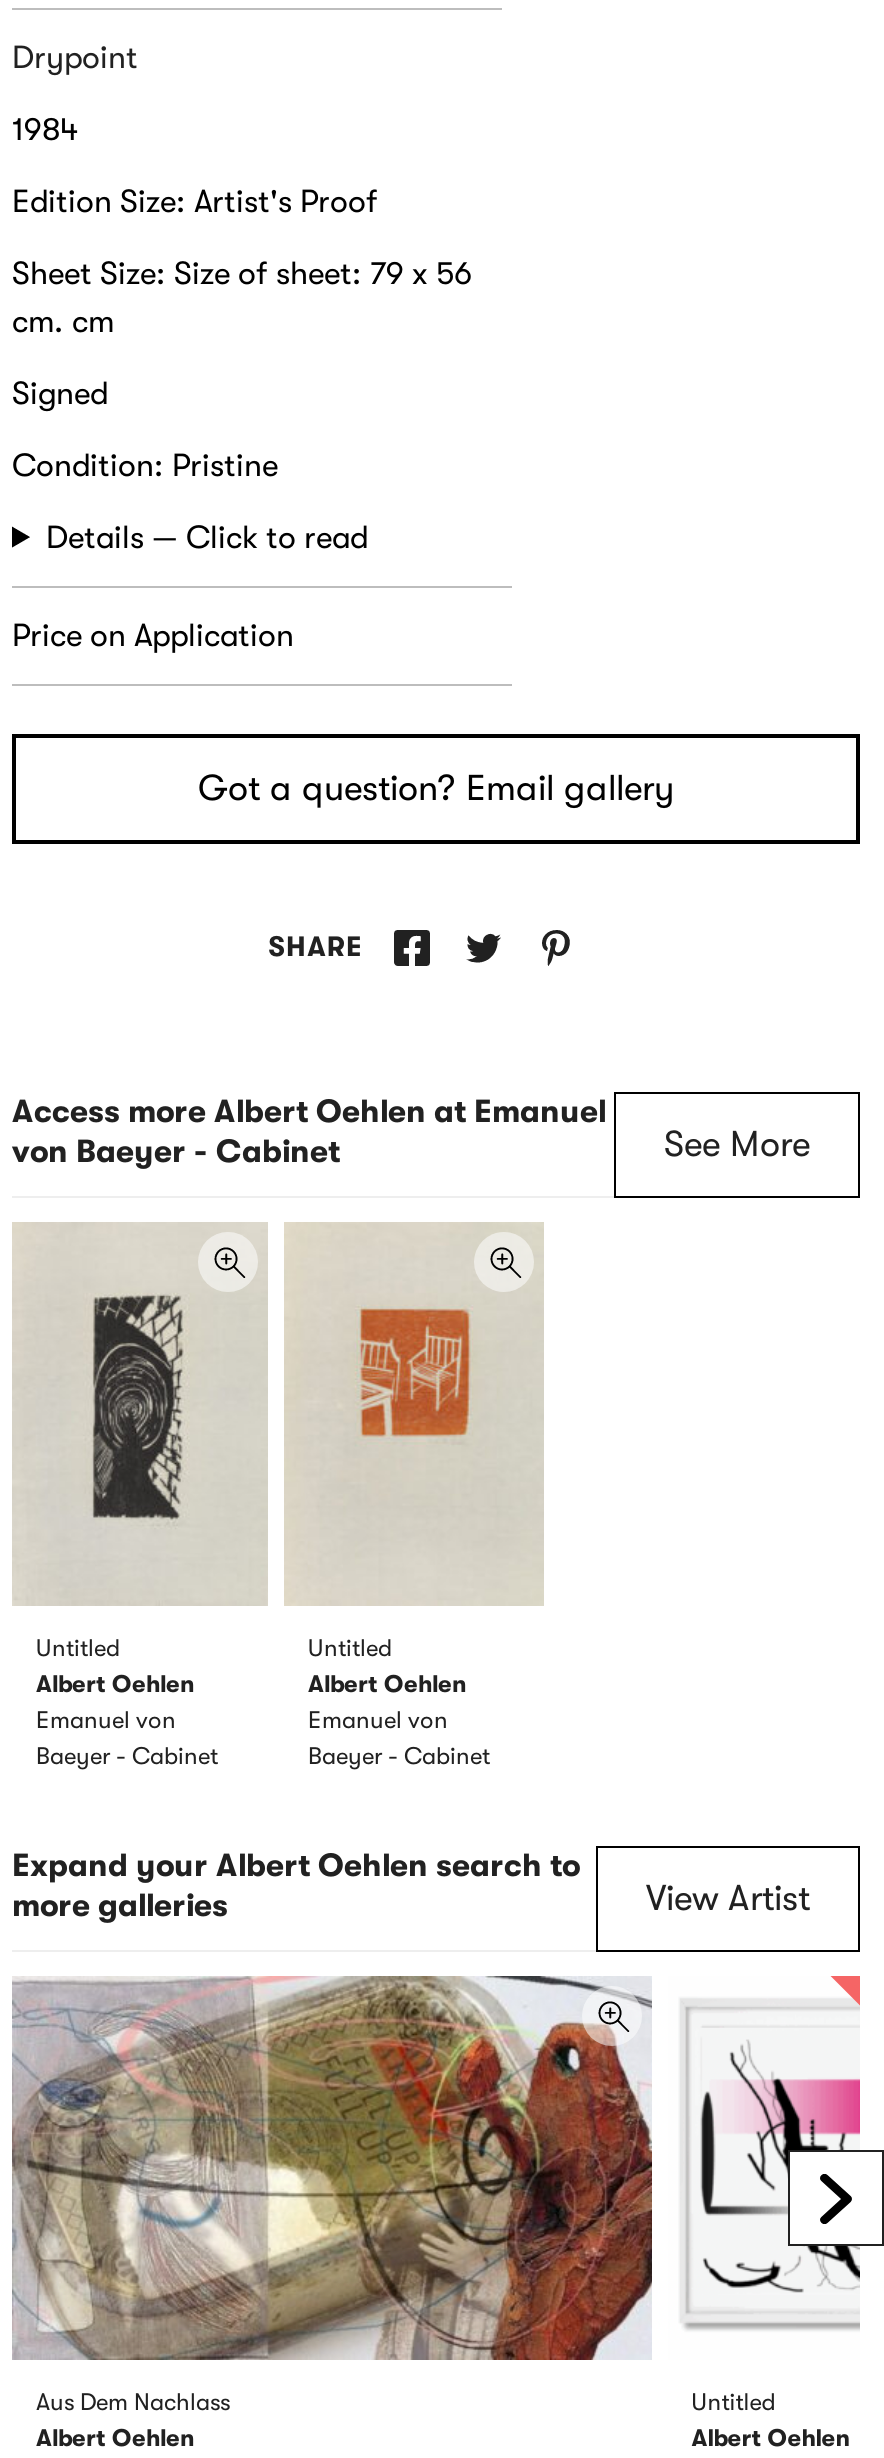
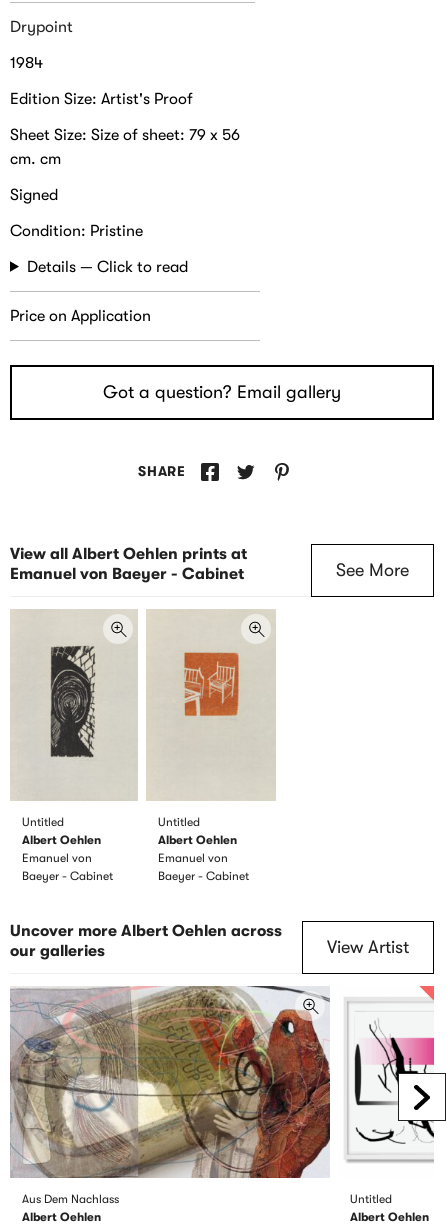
[12,1094,606,1170] Access more Albert Oehlen at Emanuel | von Baeyer - Cabinet -> [10,545,247,583] View all Albert Oehlen prints at | Emanuel von Baeyer - Cabinet
[12,1848,580,1924] Expand your Albert Oehlen search to | more galleries -> [10,922,282,960] Uncover more Albert Oehlen across | our galleries

